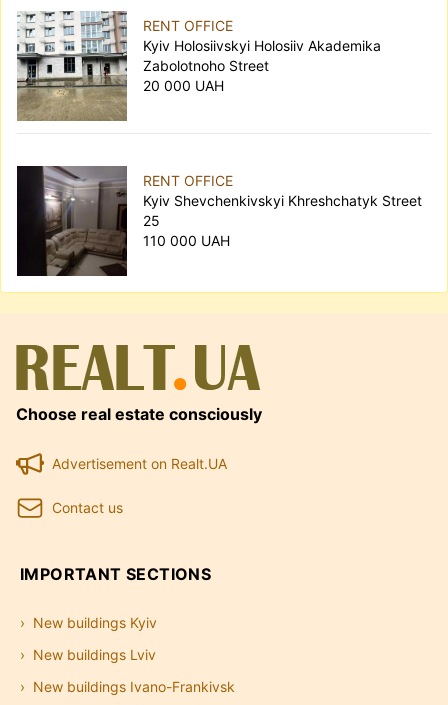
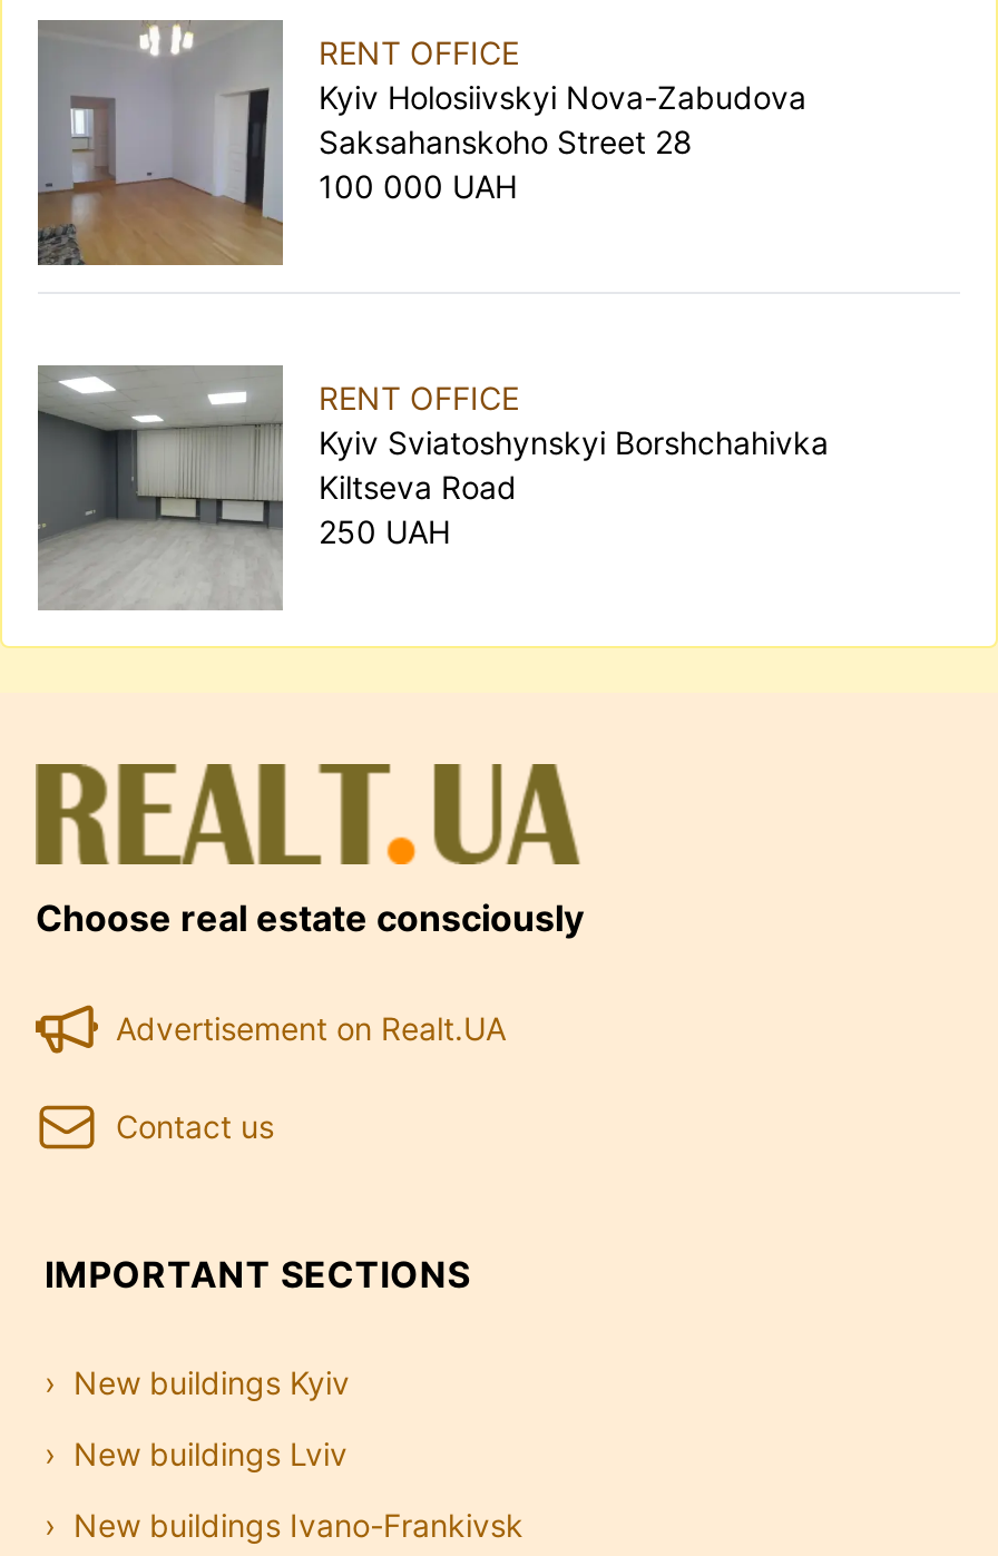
[17,11,381,121] [image] | Kyiv Holosiivskyi Holosiiv Akademika | Zabolotnoho Street | 20 000 UAH -> [36,20,806,267] [image] | Kyiv Holosiivskyi Nova-Zabudova | Saksahanskoho Street 28 | 100 000 UAH
[17,166,422,276] [image] | Kyiv Shevchenkivskyi Khreshchatyk Street | 25 | 110 000 UAH -> [36,365,829,608] [image] | Kyiv Sviatoshynskyi Borshchahivka | Kiltseva Road | 250 UAH

